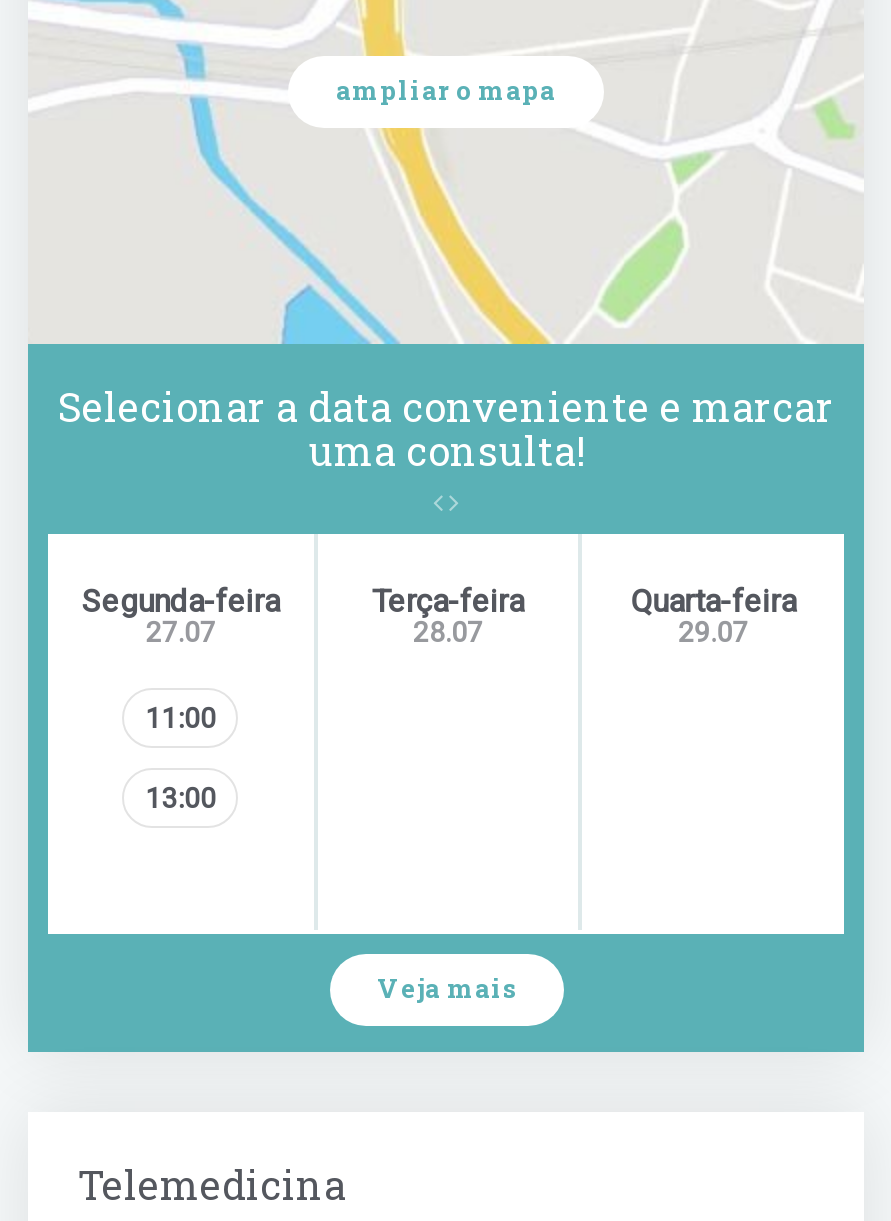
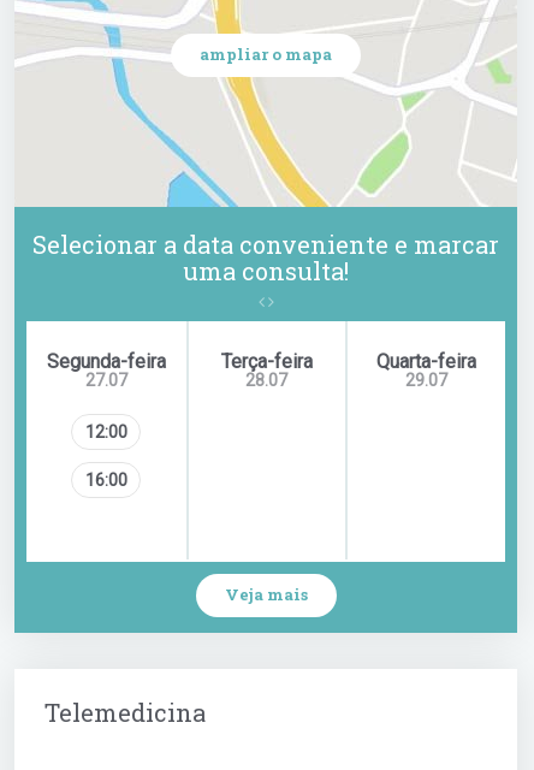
[146,701,216,733] 11:00 -> [85,422,127,441] 12:00
[146,781,216,813] 13:00 -> [85,470,127,489] 16:00

